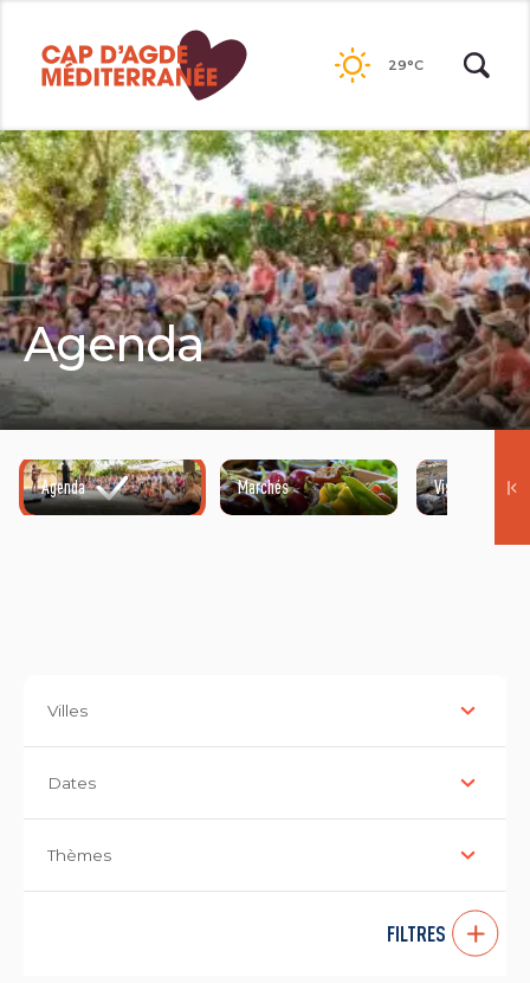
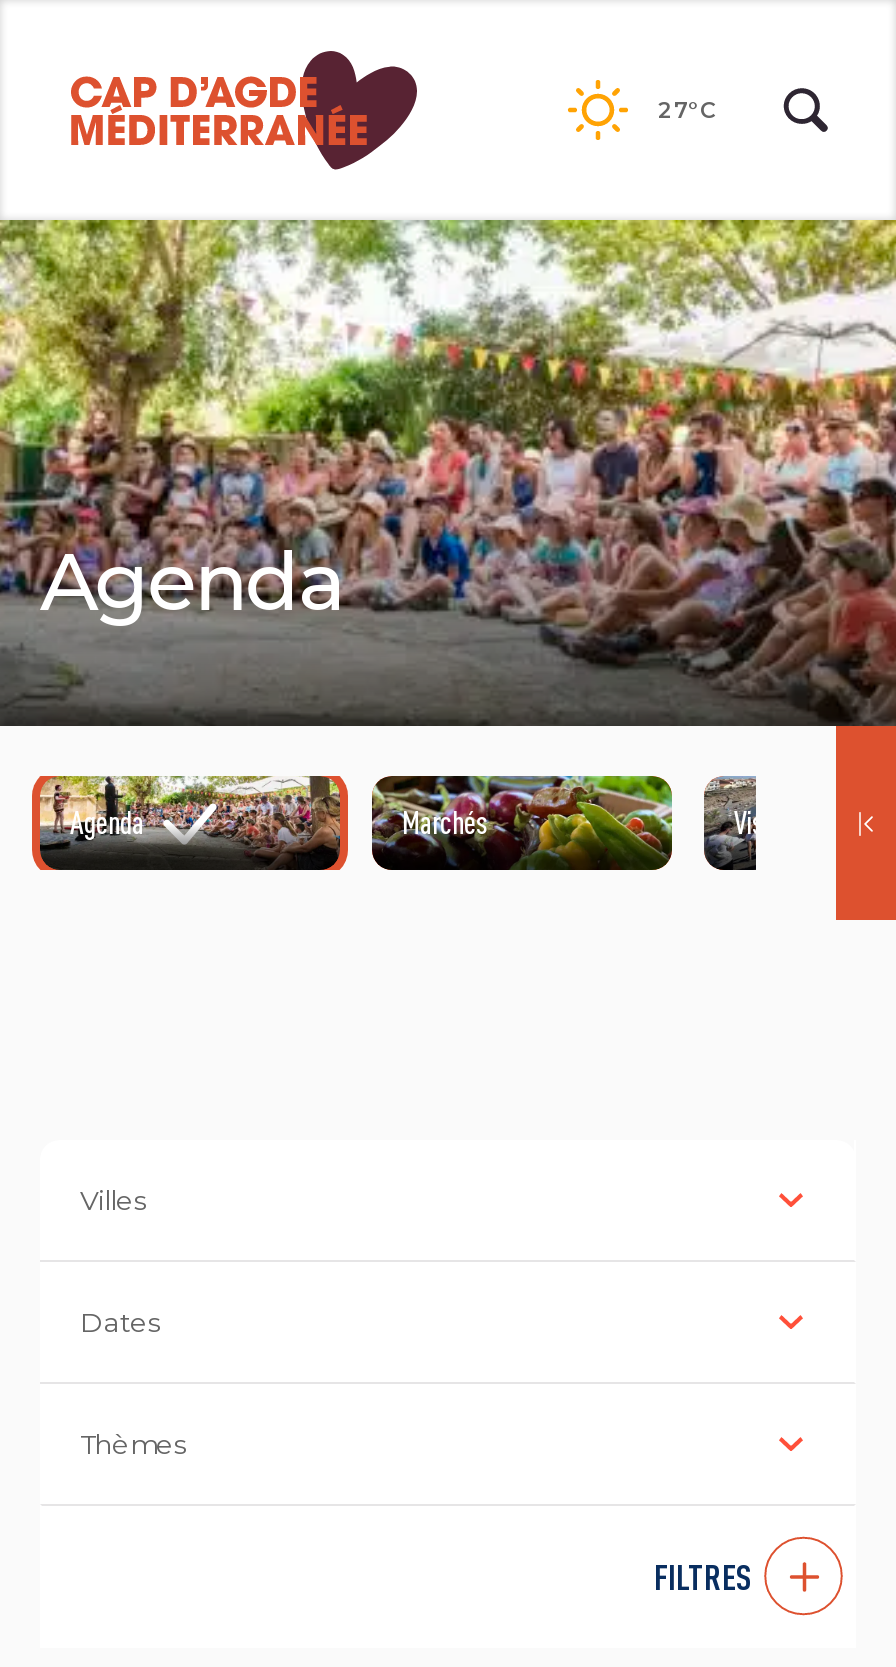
[388,56,424,73] 29°C -> [658,95,716,123] 27°C

